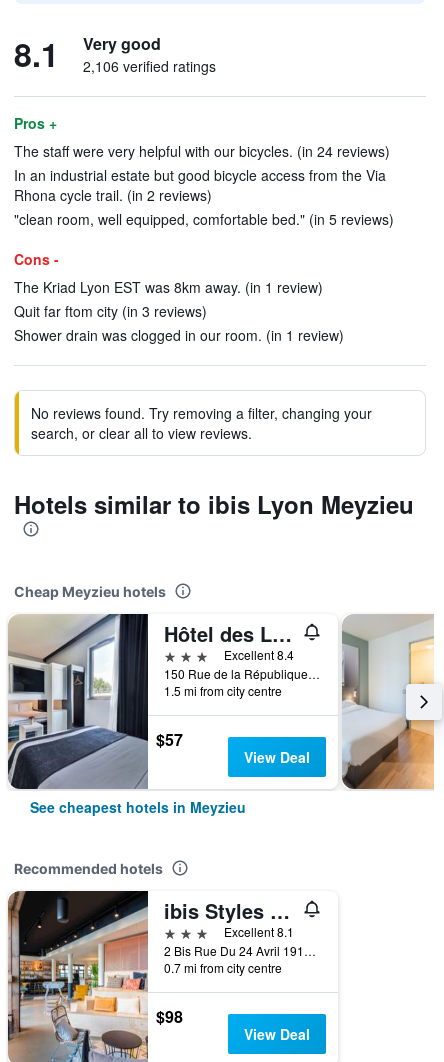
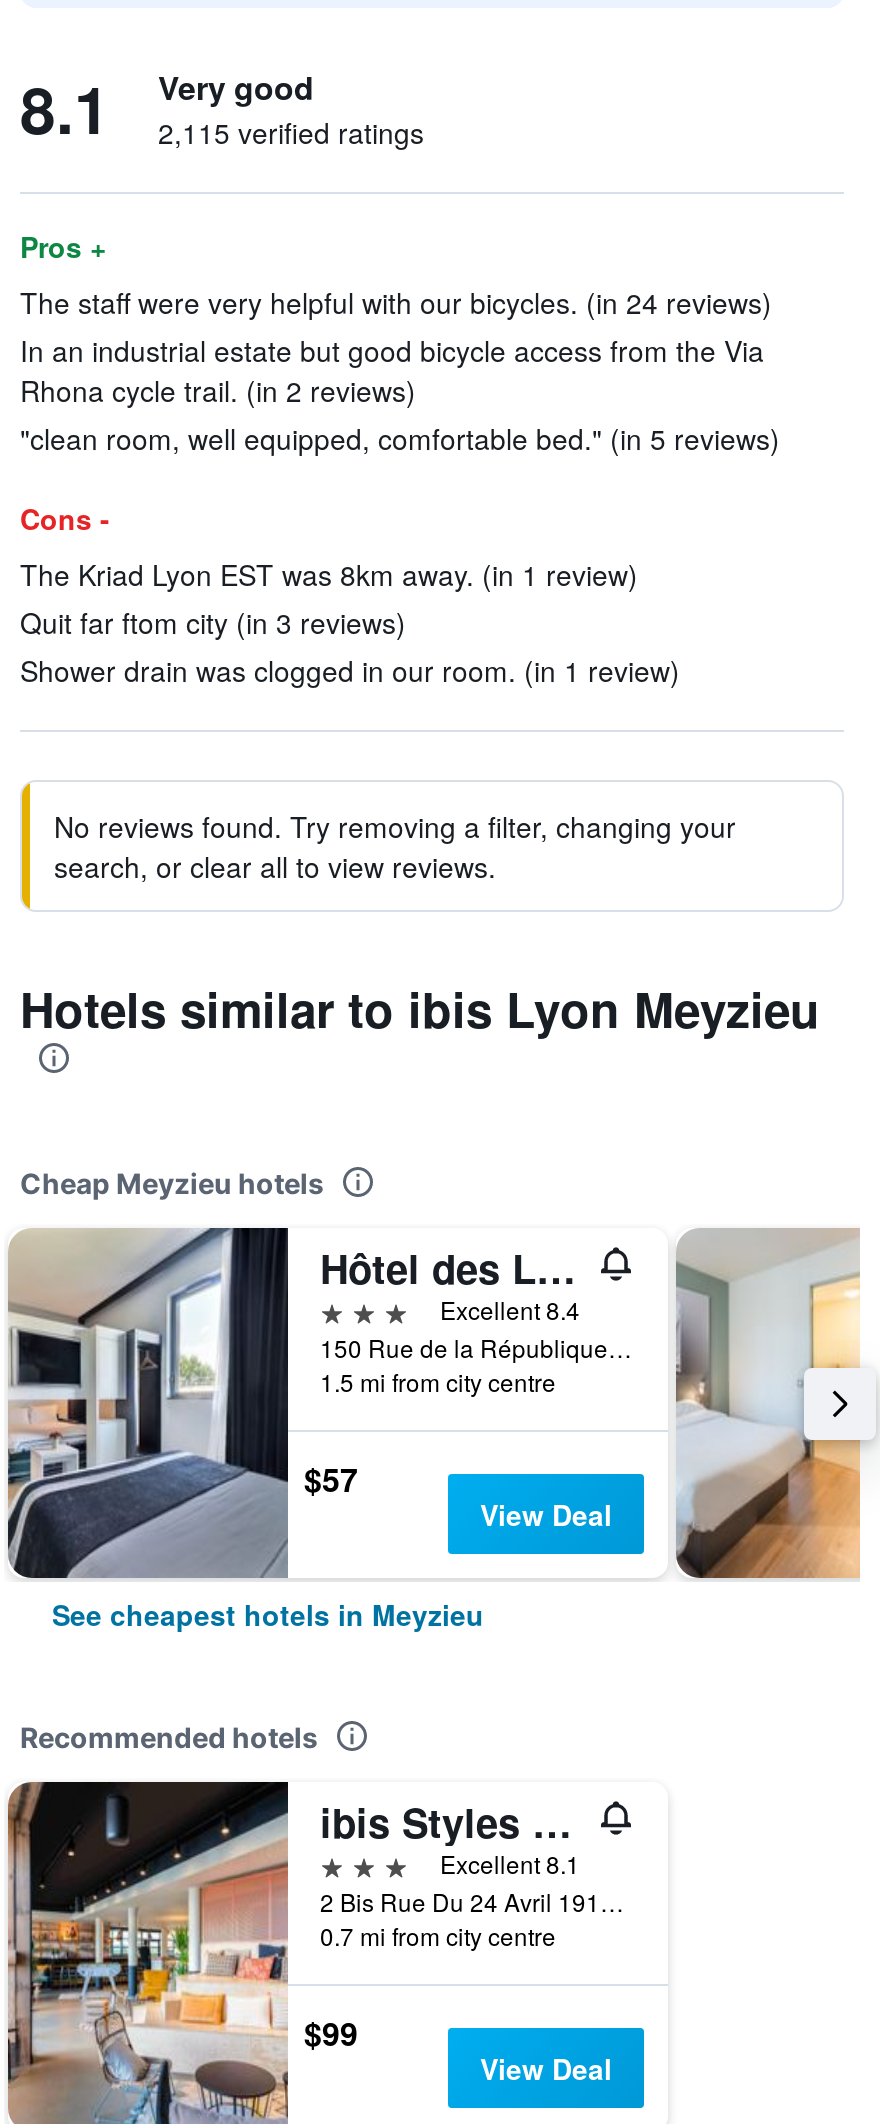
[83,56,216,76] 2,106 verified ratings -> [158,112,424,152] 2,115 verified ratings
[156,1005,183,1028] $98 -> [304,2011,358,2057] $99

